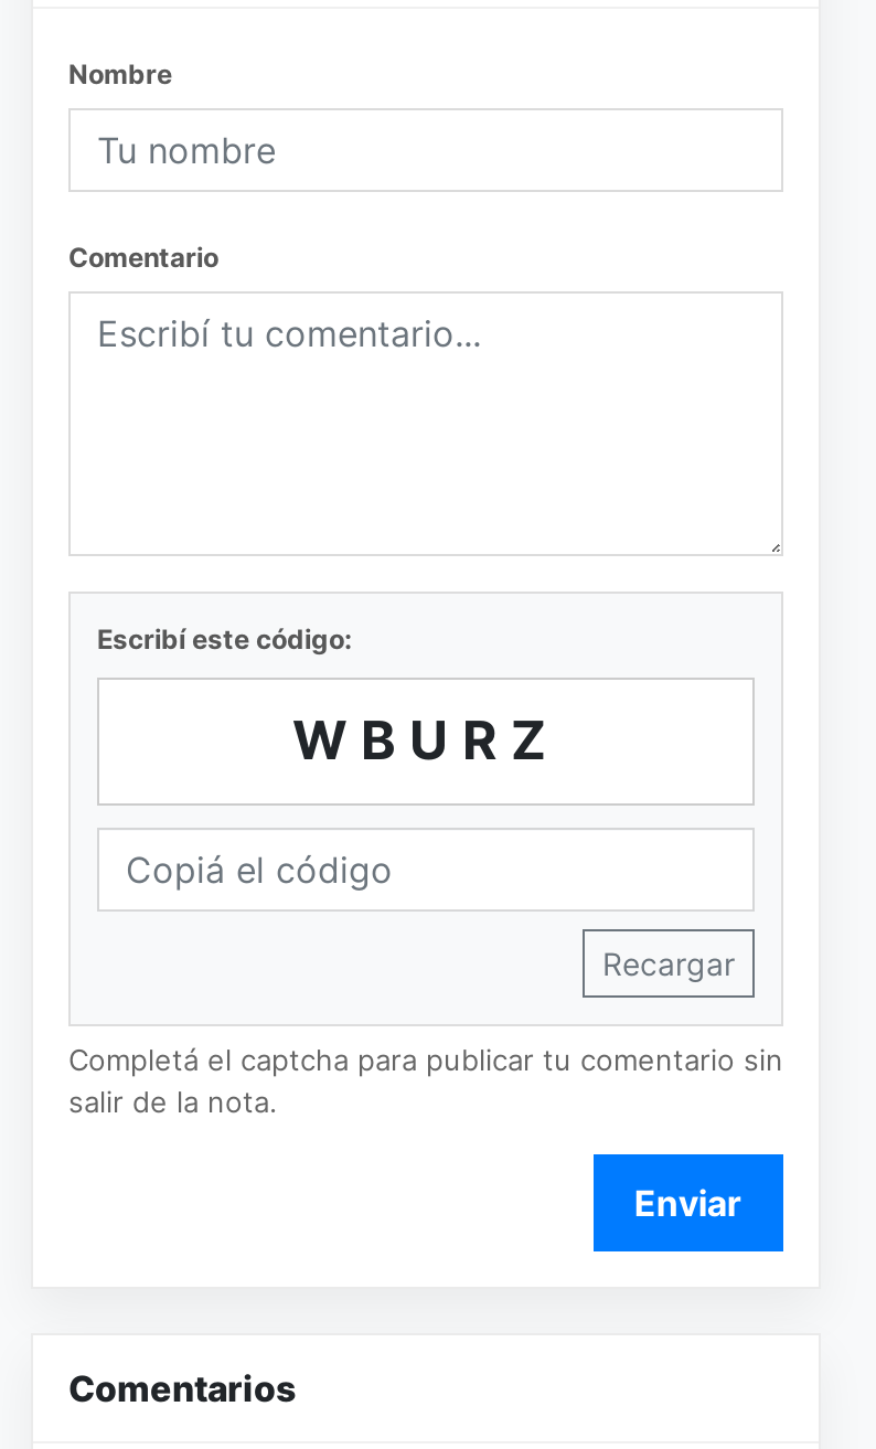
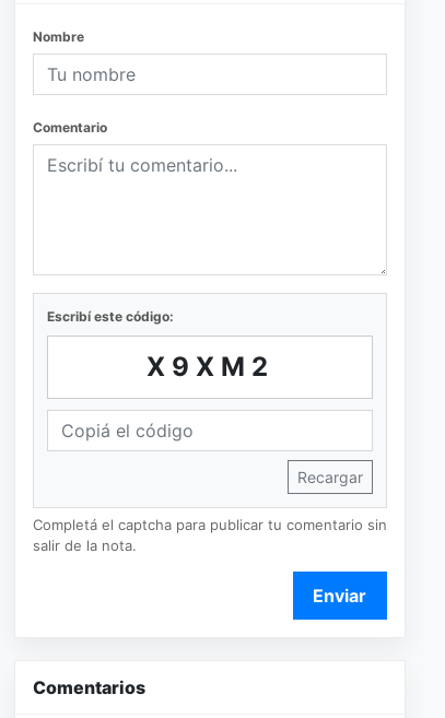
[292,709,559,773] WBURZ -> [146,351,274,383] X9XM2

